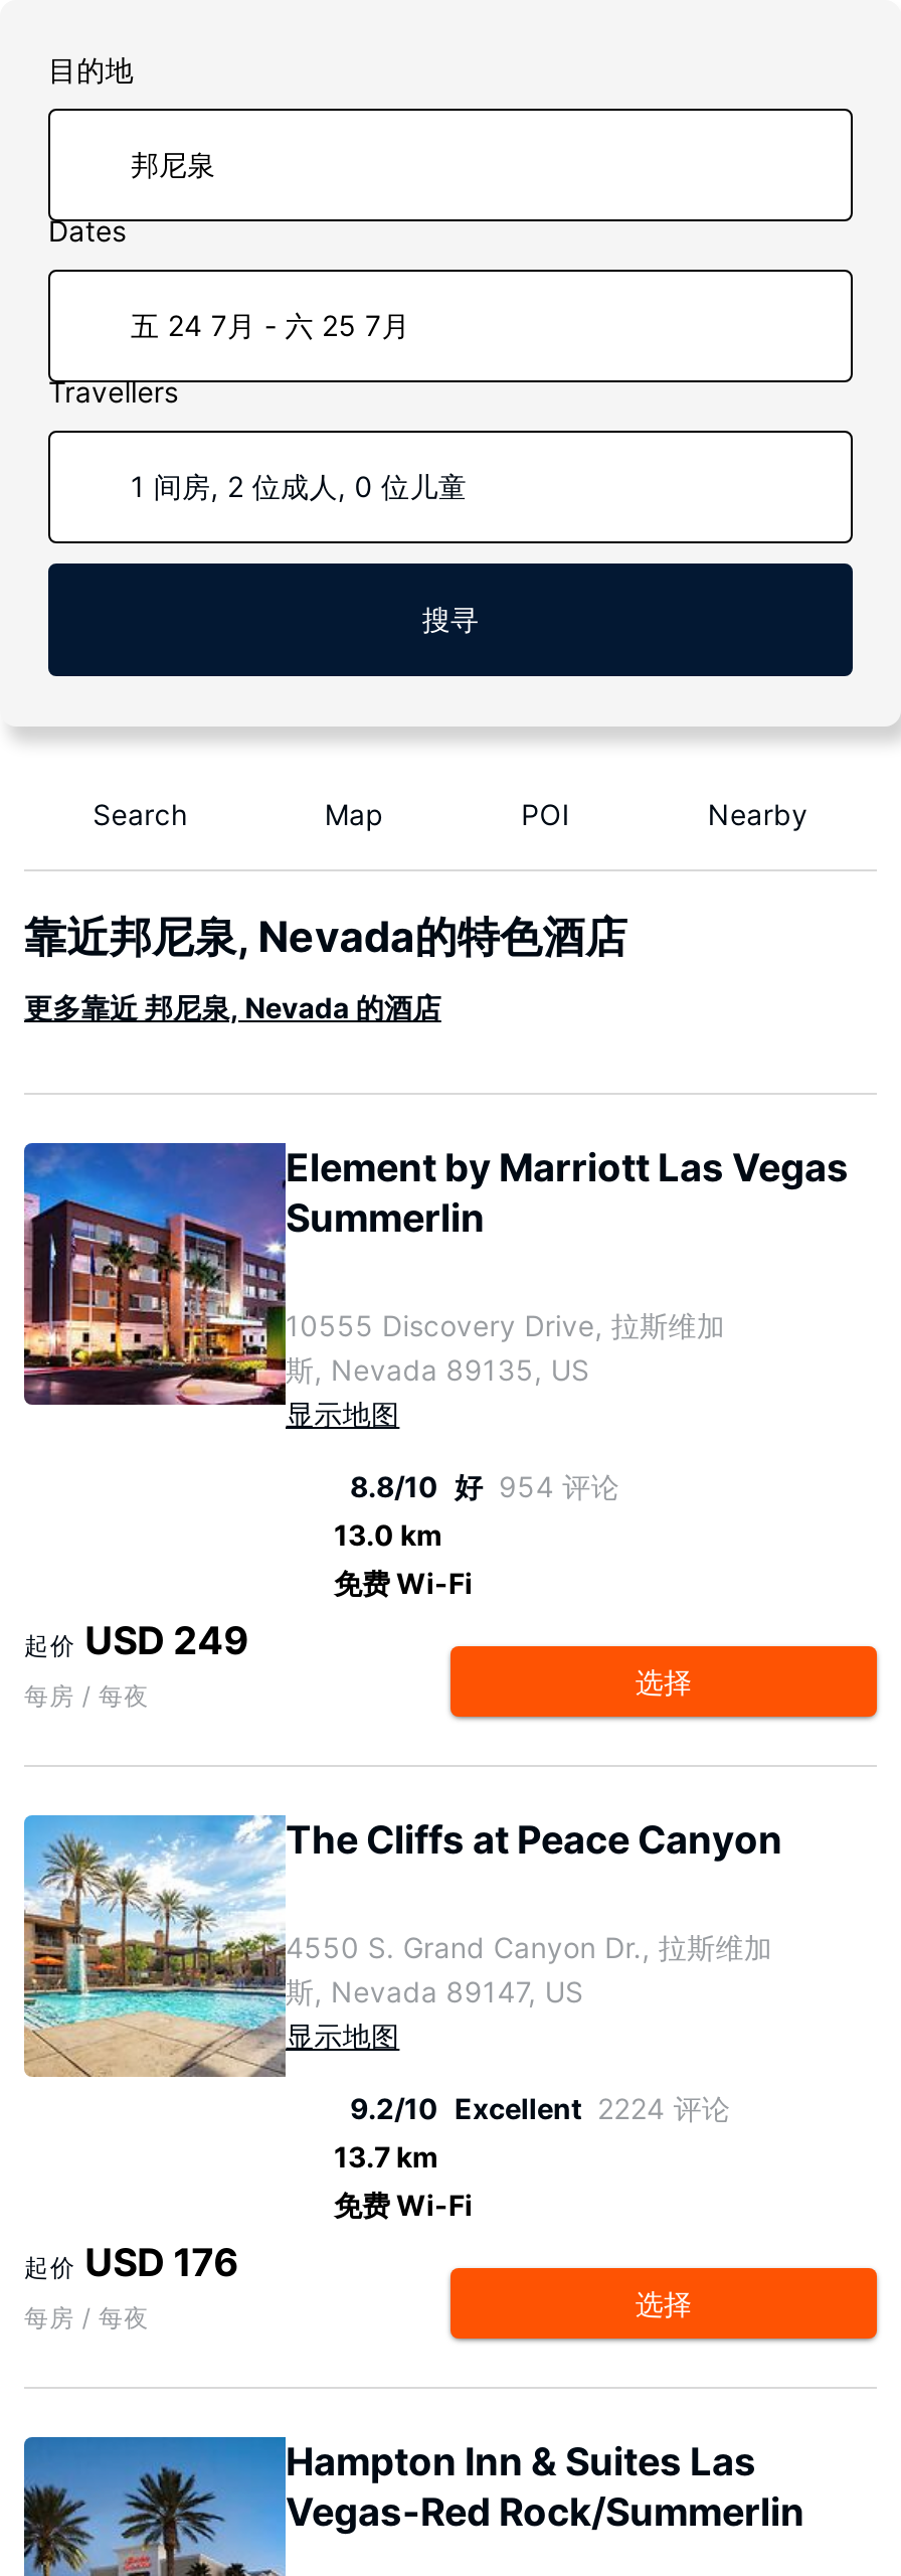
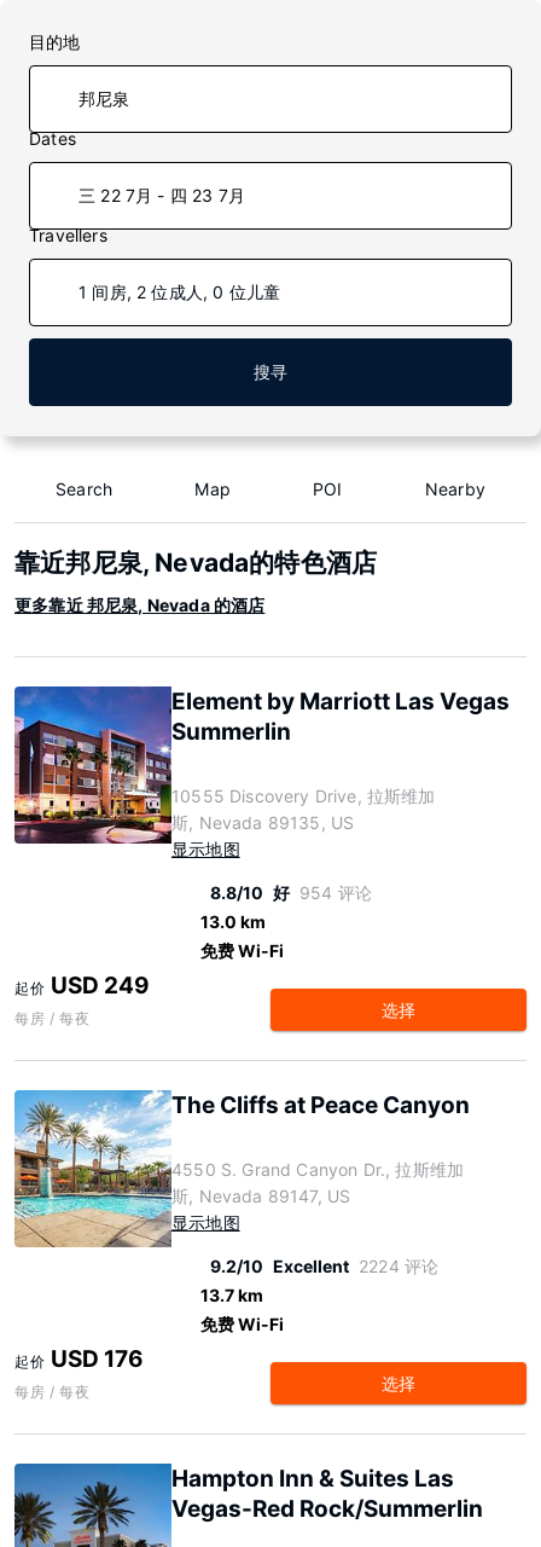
[131,308,410,342] 五 24 7月 - 六 25 7月 -> [78,185,245,205] 三 22 7月 - 四 23 7月

